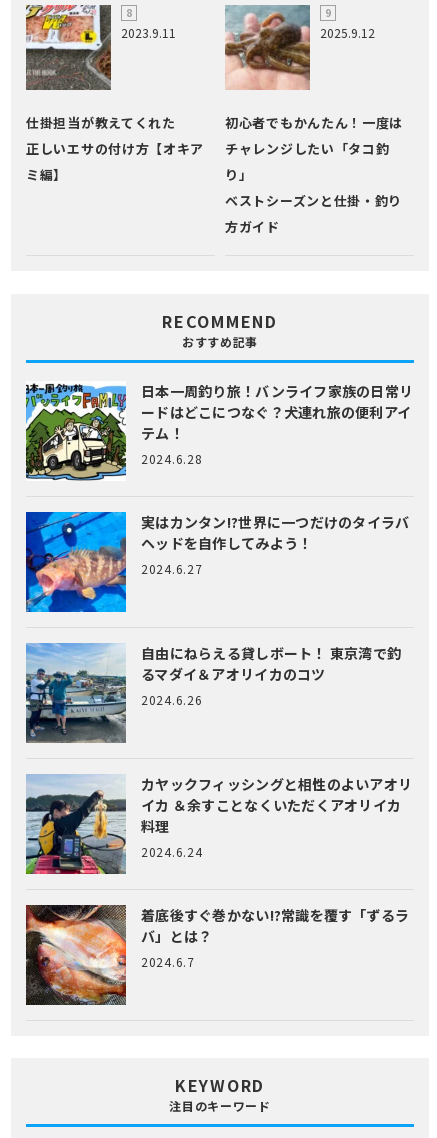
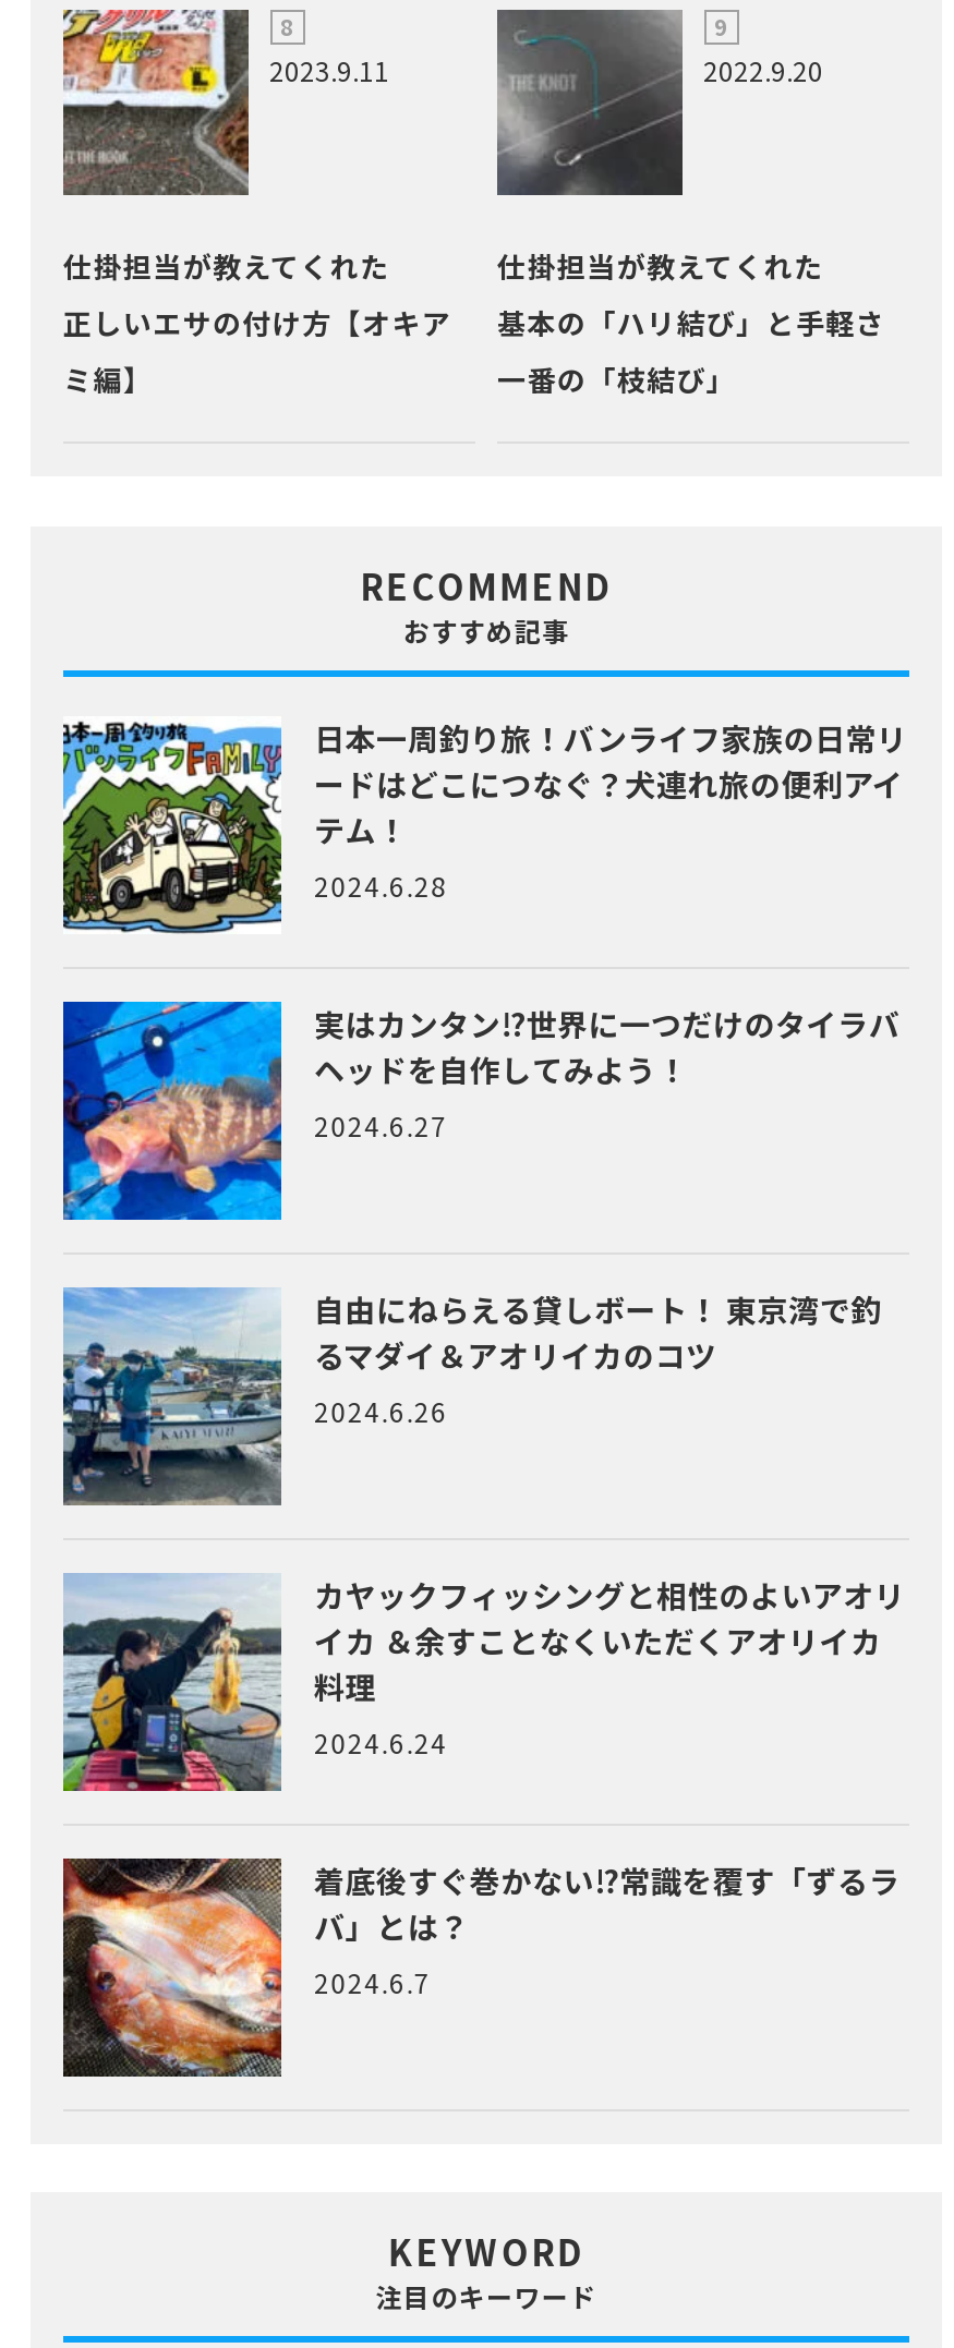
[225,5,374,90] [image] | 2025.9.12 -> [495,10,823,197] [image] | 2022.9.20
[225,113,403,236] 初心者でもかんたん！一度は | チャレンジしたい「タコ釣 | り」 | ベストシーズンと仕掛・釣り | 方ガイド -> [497,246,886,401] 仕掛担当が教えてくれた | 基本の「ハリ結び」と手軽さ | 一番の「枝結び」

